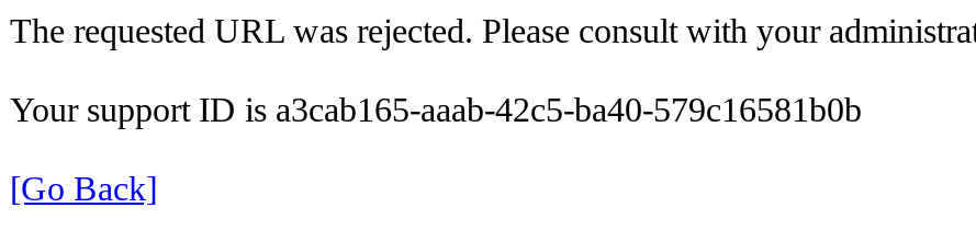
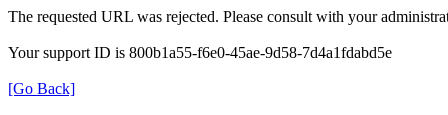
[10,91,862,128] Your support ID is a3cab165-aaab-42c5-ba40-579c16581b0b -> [8,44,392,61] Your support ID is 800b1a55-f6e0-45ae-9d58-7d4a1fdabd5e

